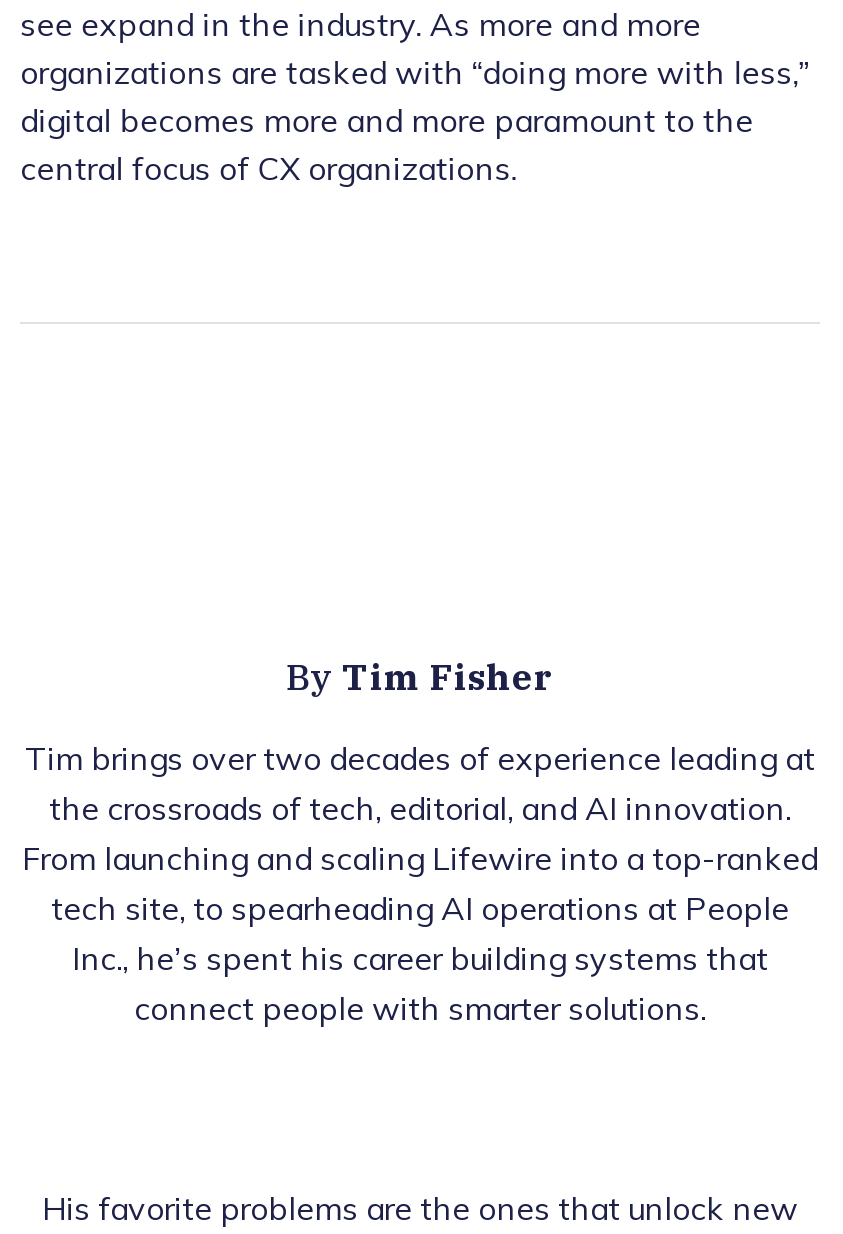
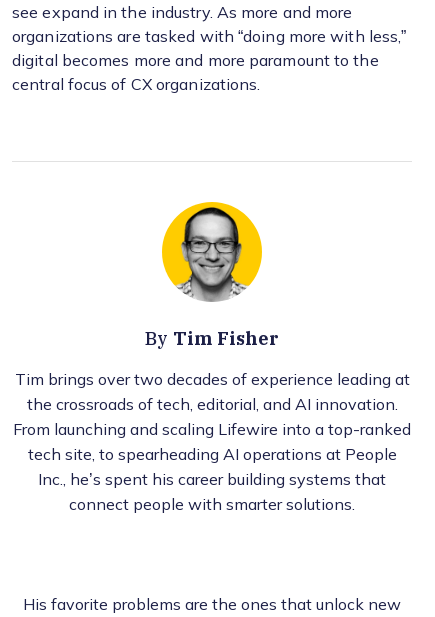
none -> [161,201,263,303] [image]

